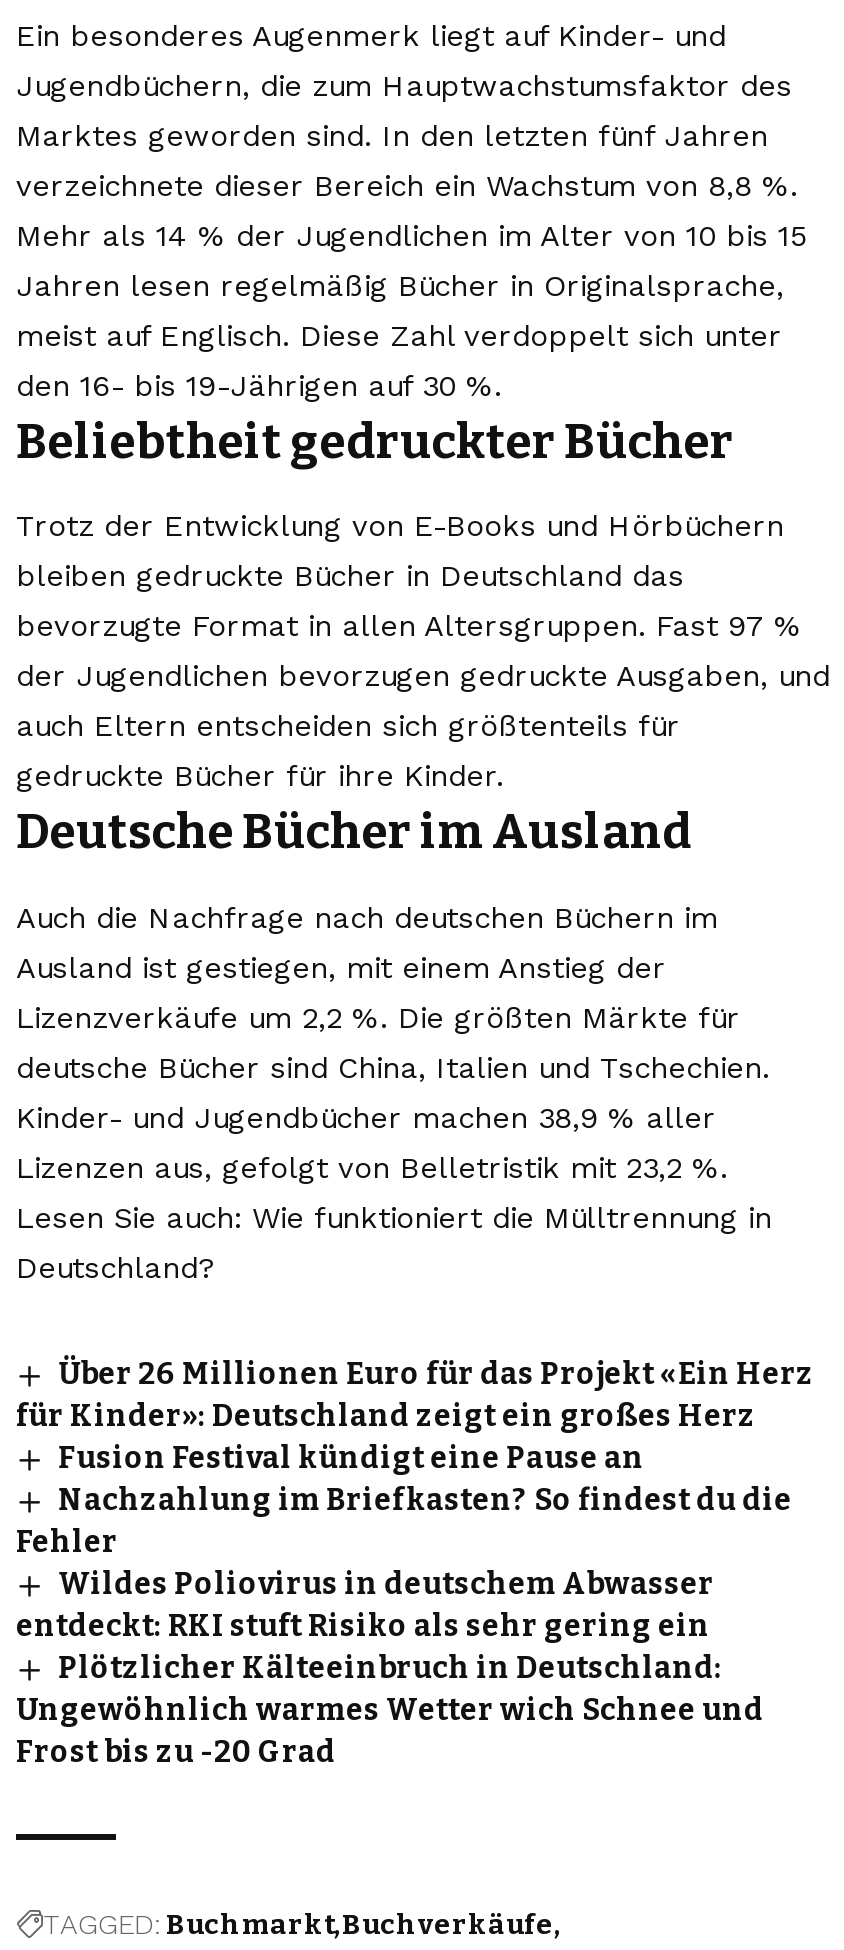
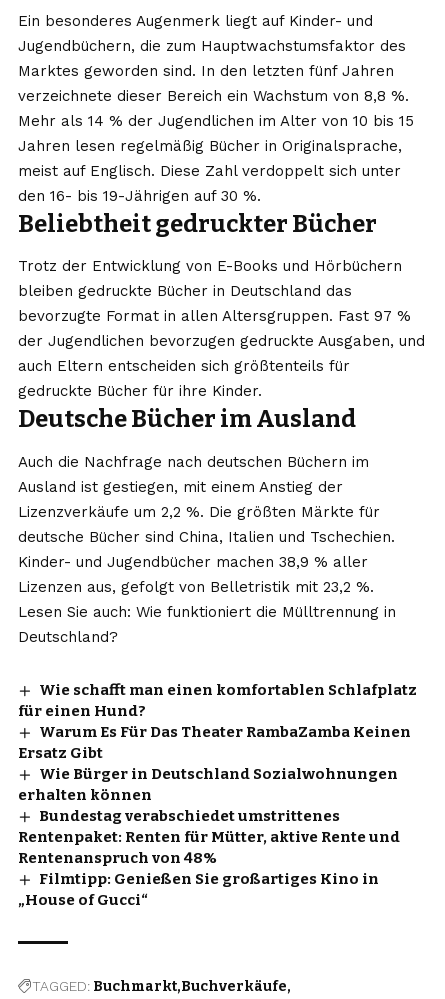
[16,1355,814,1769] Über 26 Millionen Euro für das Projekt «Ein Herz | für Kinder»: Deutschland zeigt ein großes Herz | Fusion Festival kündigt eine Pause an | Nachzahlung im Briefkasten? So findest du die | Fehler | Wildes Poliovirus in deutschem Abwasser | entdeckt: RKI stuft Risiko als sehr gering ein | Plötzlicher Kälteeinbruch in Deutschland: | Ungewöhnlich warmes Wetter wich Schnee und | Frost bis zu -20 Grad -> [18,681,417,909] Wie schafft man einen komfortablen Schlafplatz | für einen Hund? | Warum Es Für Das Theater RambaZamba Keinen | Ersatz Gibt | Wie Bürger in Deutschland Sozialwohnungen | erhalten können | Bundestag verabschiedet umstrittenes | Rentenpaket: Renten für Mütter, aktive Rente und | Rentenanspruch von 48% | Filmtipp: Genießen Sie großartiges Kino in | „House of Gucci“

